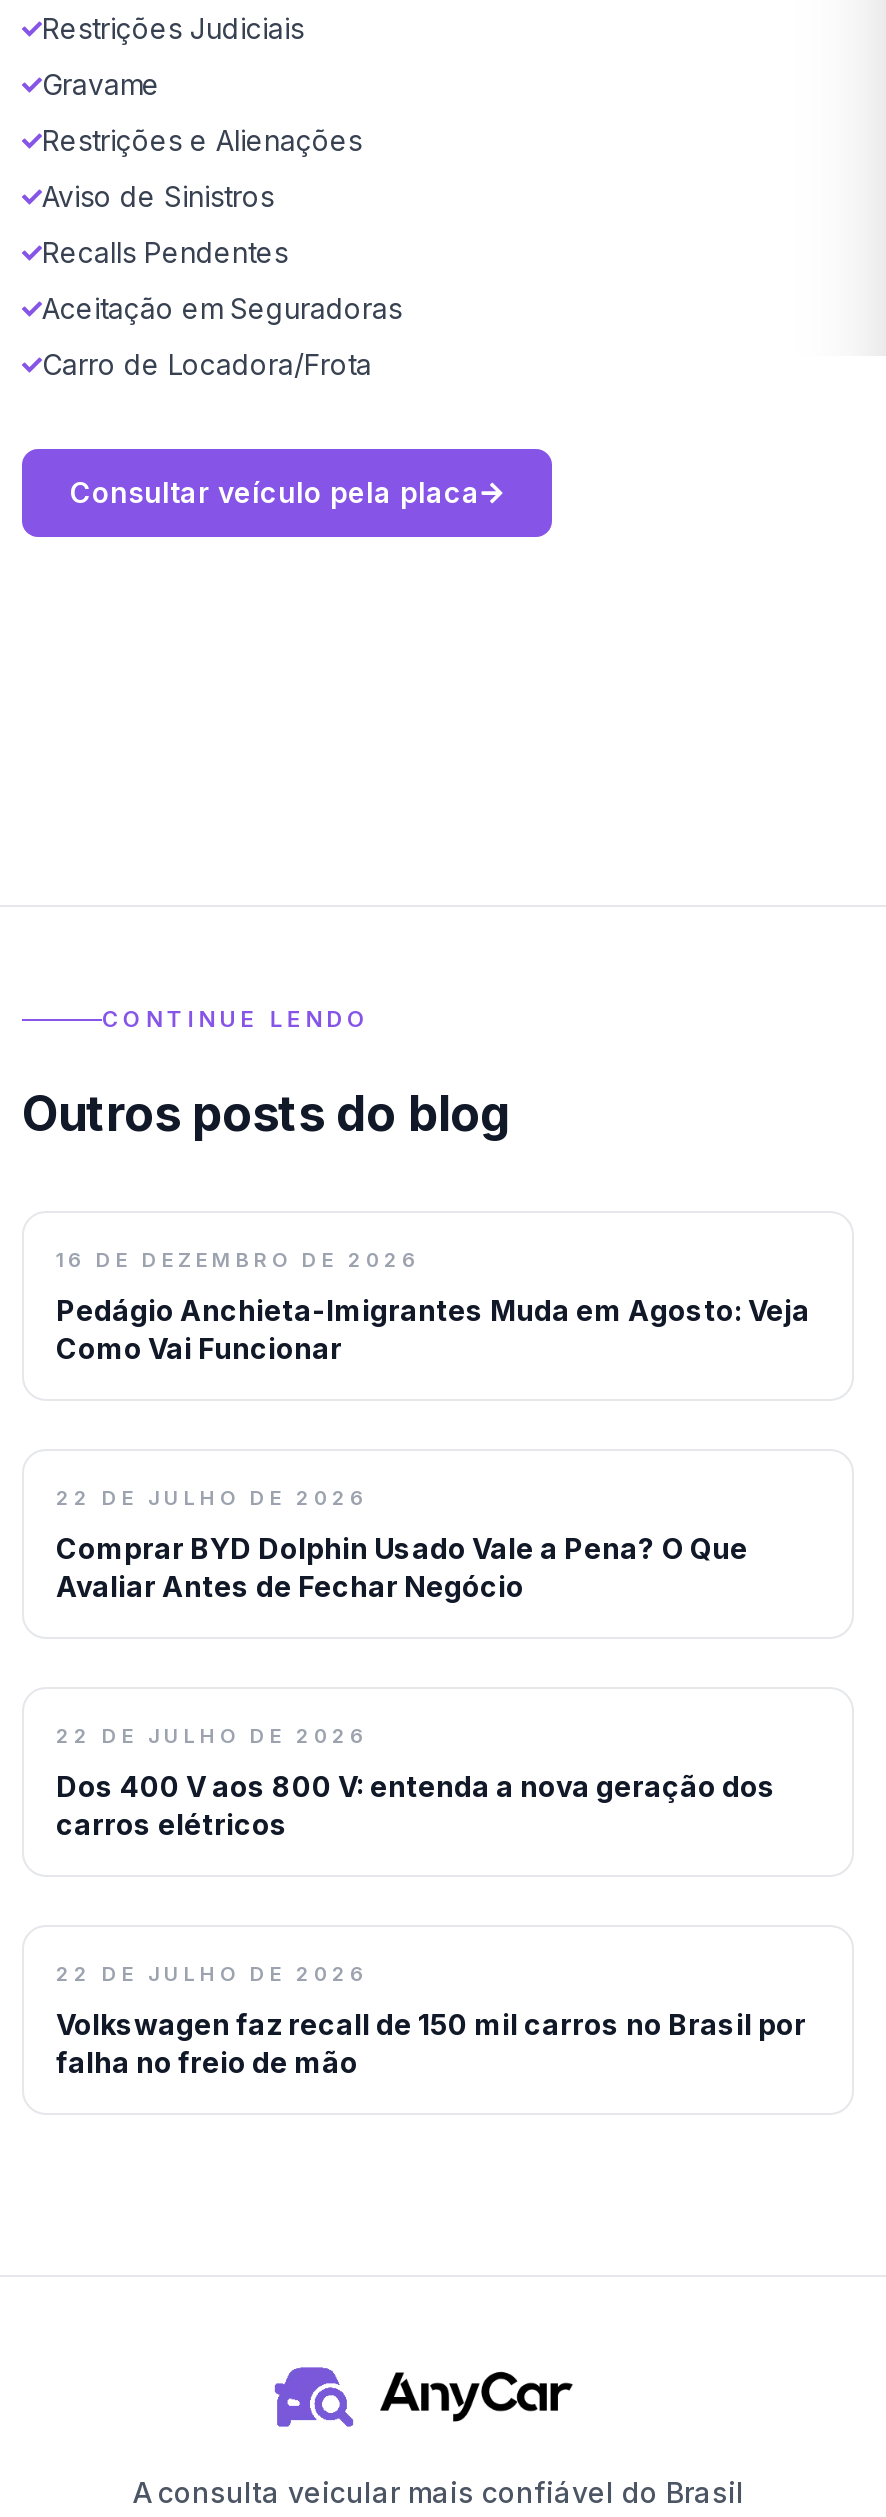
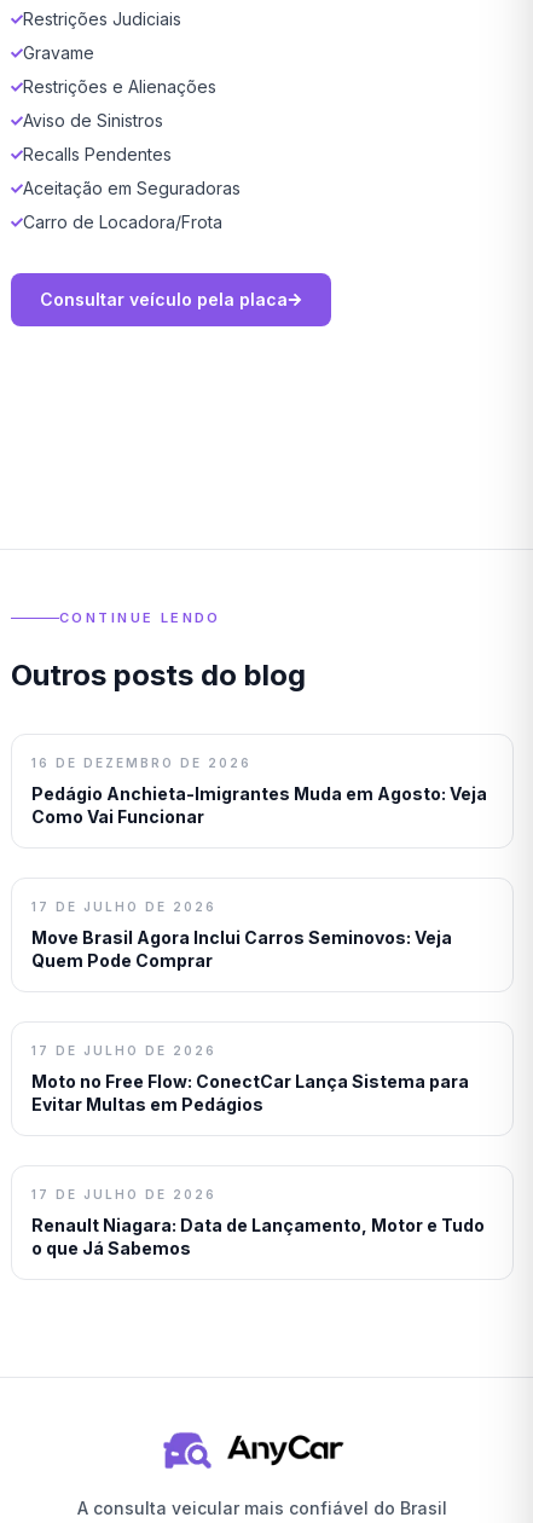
[56,1485,368,1509] 22 DE JULHO DE 2026 -> [31,899,216,914] 17 DE JULHO DE 2026
[56,1531,748,1603] Comprar BYD Dolphin Usado Vale a Pena? O Que | Avaliar Antes de Fechar Negócio -> [31,927,452,971] Move Brasil Agora Inclui Carros Seminovos: Veja | Quem Pode Comprar
[56,1723,368,1747] 22 DE JULHO DE 2026 -> [31,1043,216,1058] 17 DE JULHO DE 2026
[56,1769,776,1841] Dos 400 V aos 800 V: entenda a nova geração dos | carros elétricos -> [31,1071,469,1114] Moto no Free Flow: ConectCar Lança Sistema para | Evitar Multas em Pedágios
[56,1961,368,1985] 22 DE JULHO DE 2026 -> [31,1187,216,1201] 17 DE JULHO DE 2026
[56,2007,806,2079] Volkswagen faz recall de 150 mil carros no Brasil por | falha no freio de mão -> [31,1215,485,1258] Renault Niagara: Data de Lançamento, Motor e Tudo | o que Já Sabemos

